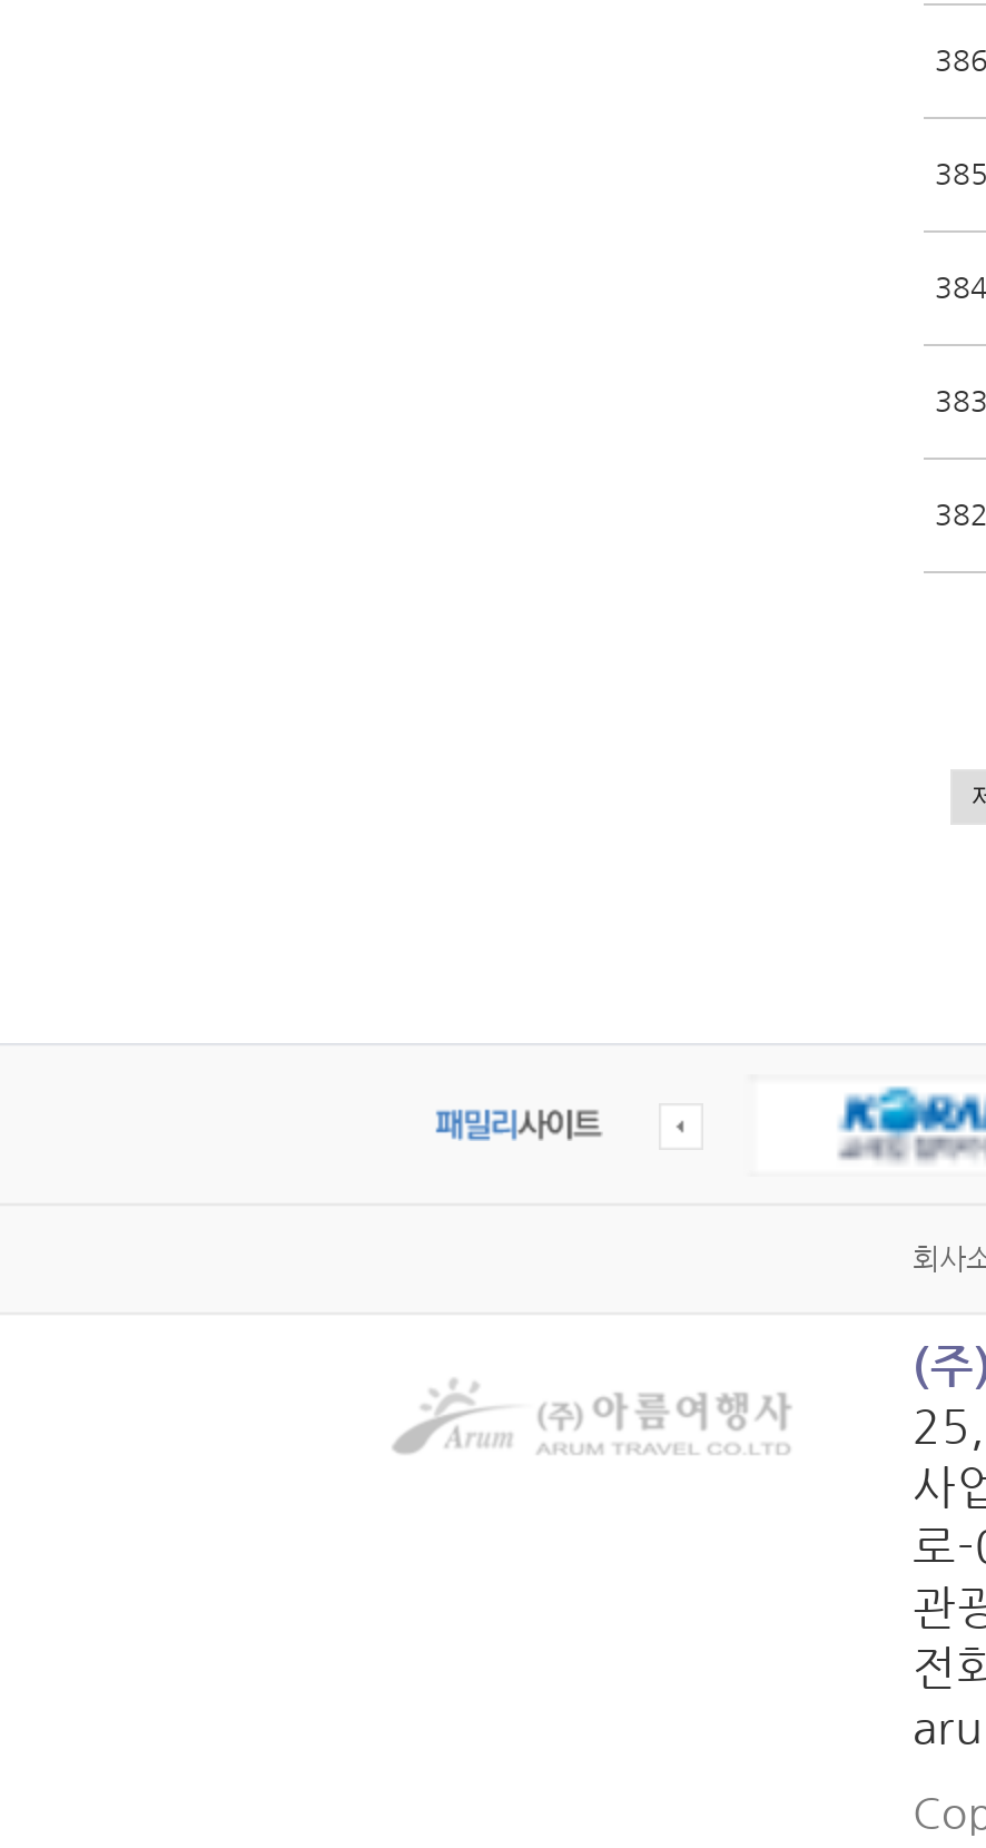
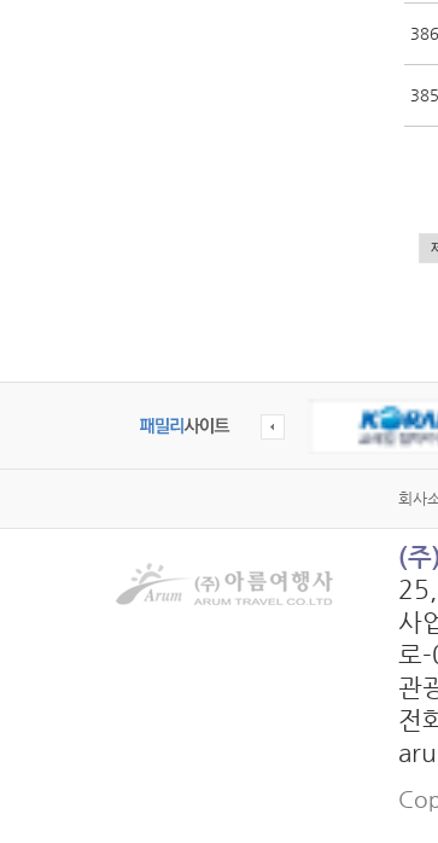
[935,271,986,531] 384 | 383 | 382 -> none

